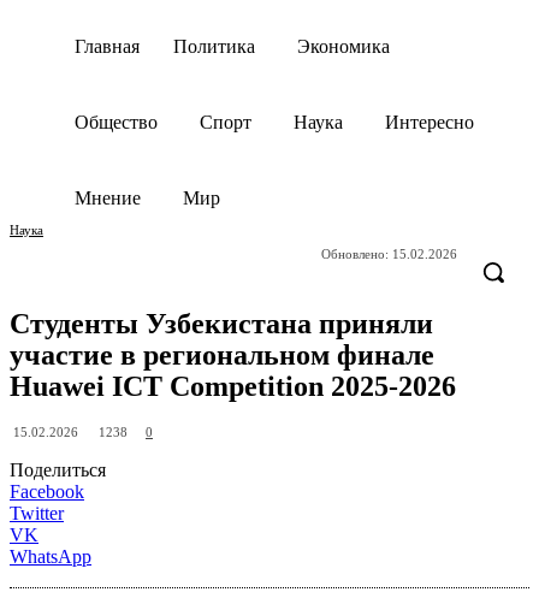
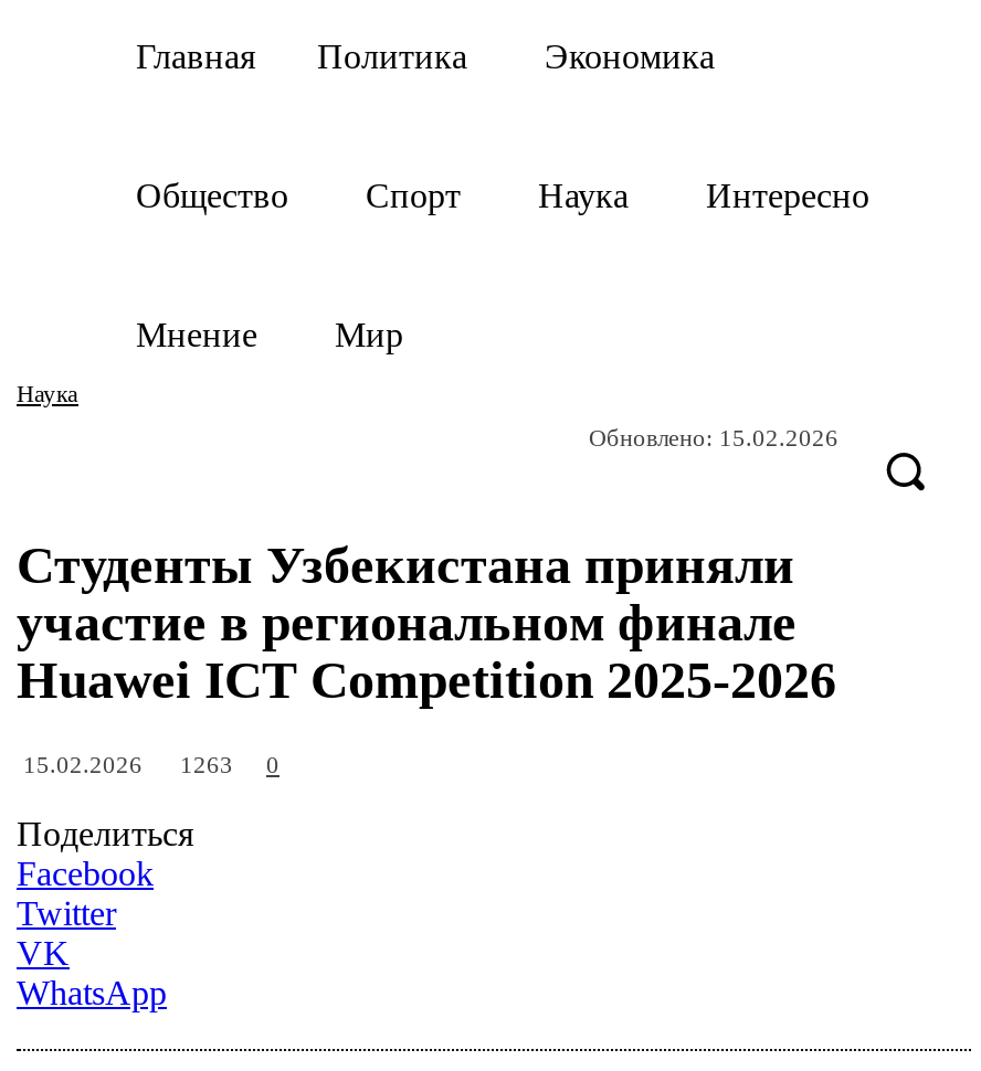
[13,424,153,439] 15.02.2026 1238 0 -> [23,750,279,777] 15.02.2026 1263 0

